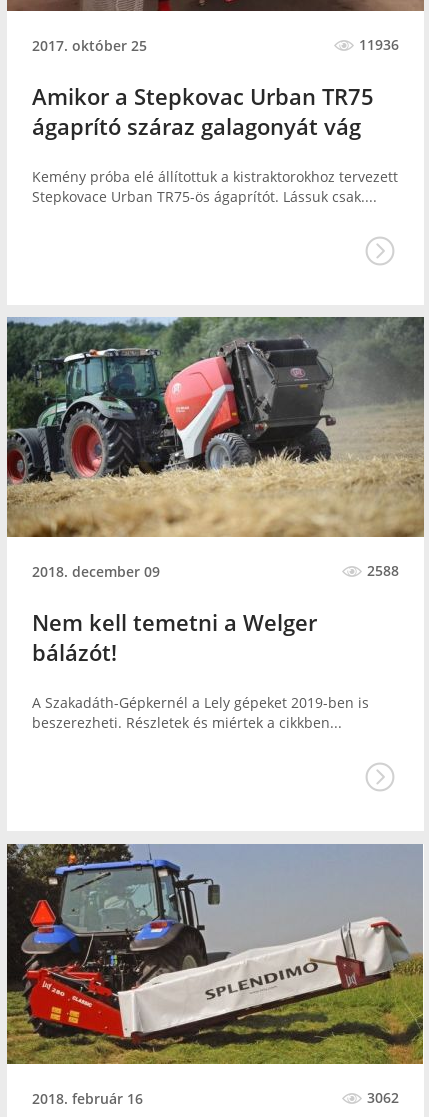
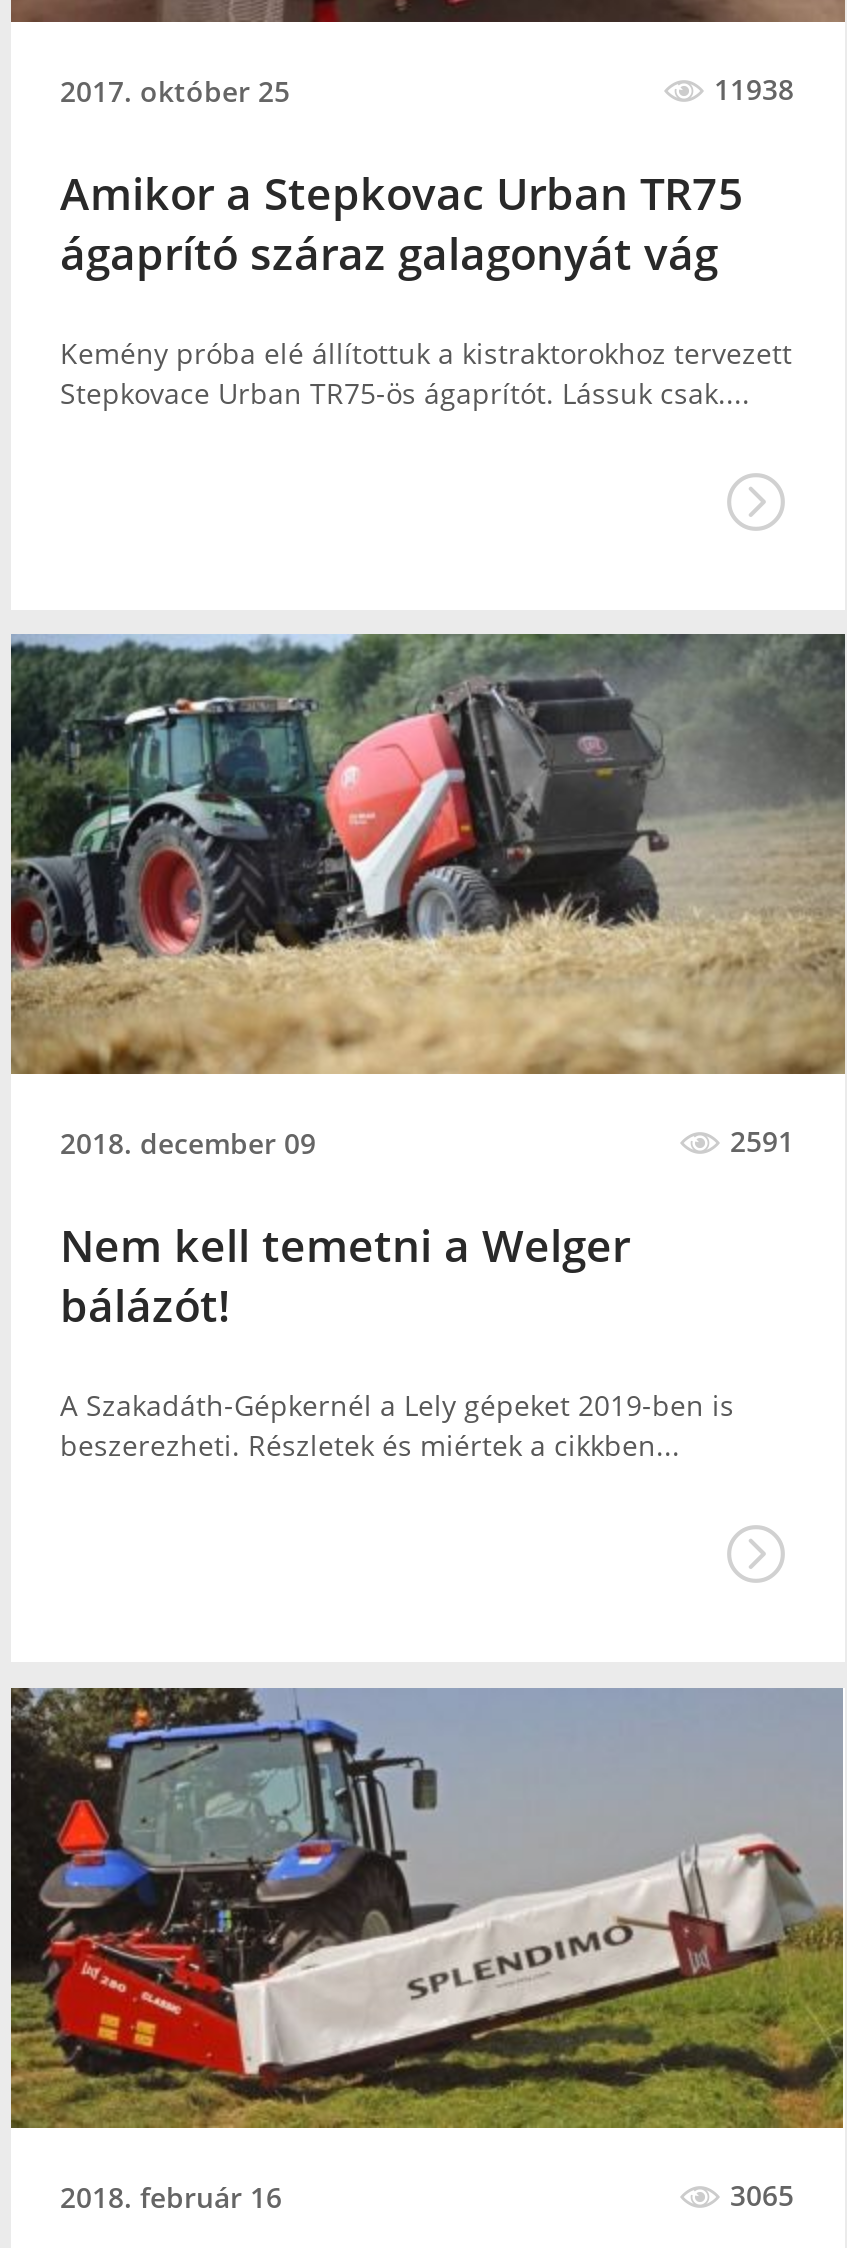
[358,35,398,54] 11936 -> [714,69,794,107] 11938
[366,561,398,580] 2588 -> [730,1122,794,1160] 2591
[366,1088,398,1107] 3062 -> [730,2175,794,2213] 3065

